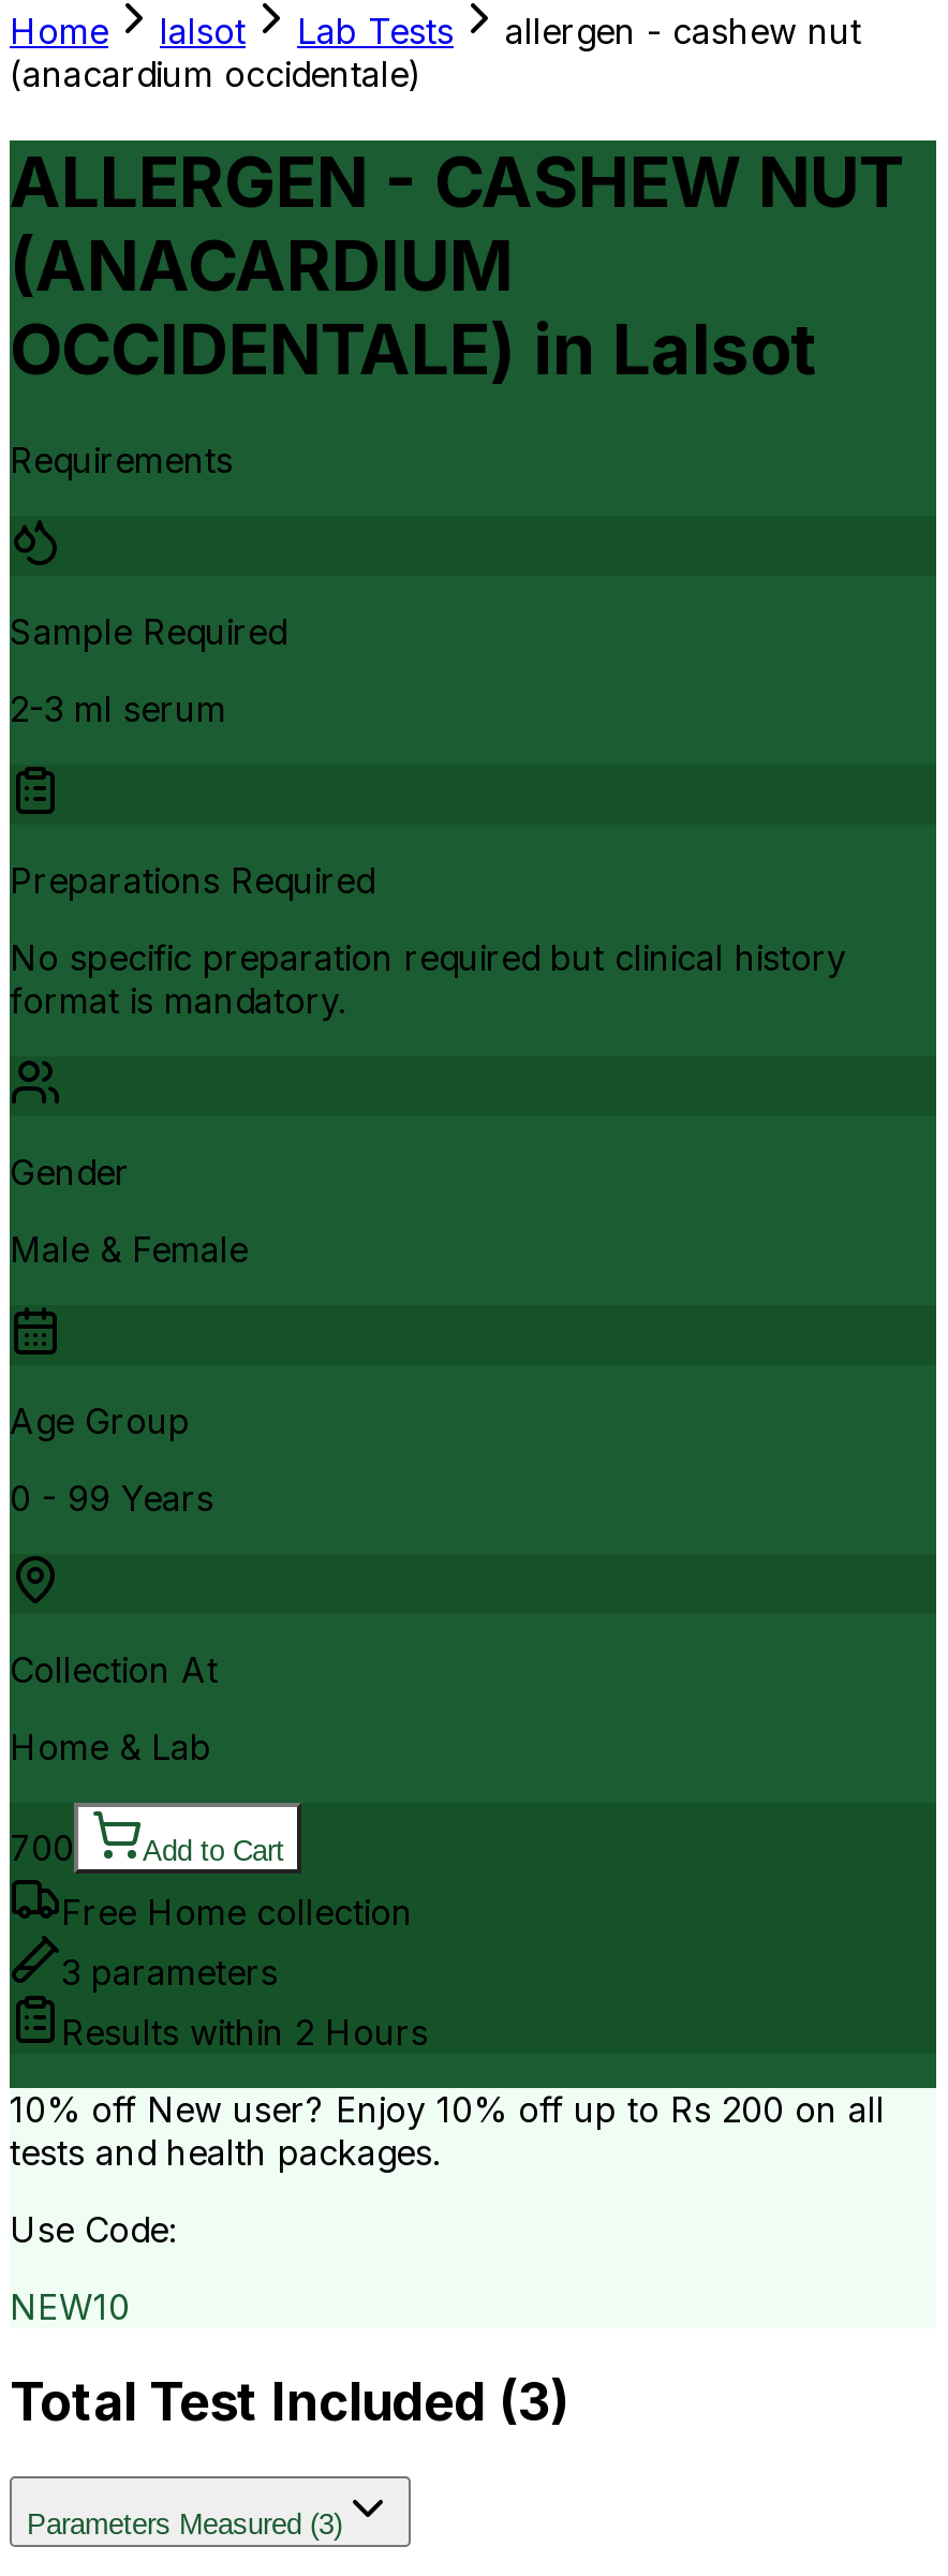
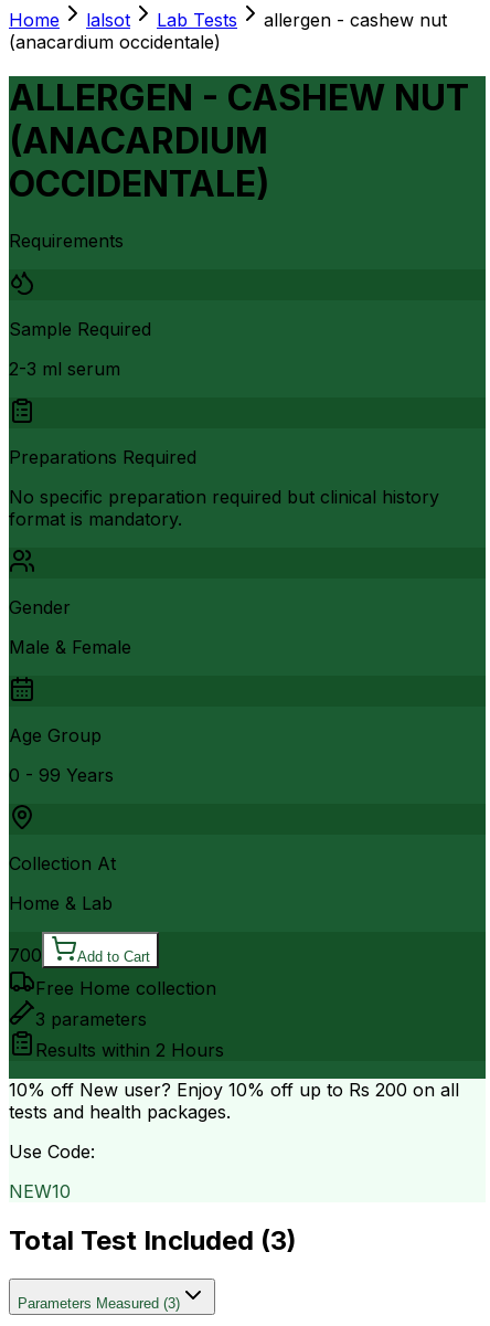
[10,309,816,392] OCCIDENTALE) in Lalsot -> [9,163,269,206] OCCIDENTALE)

